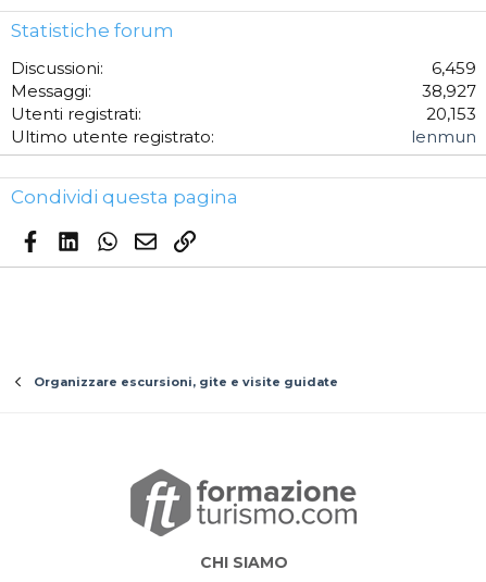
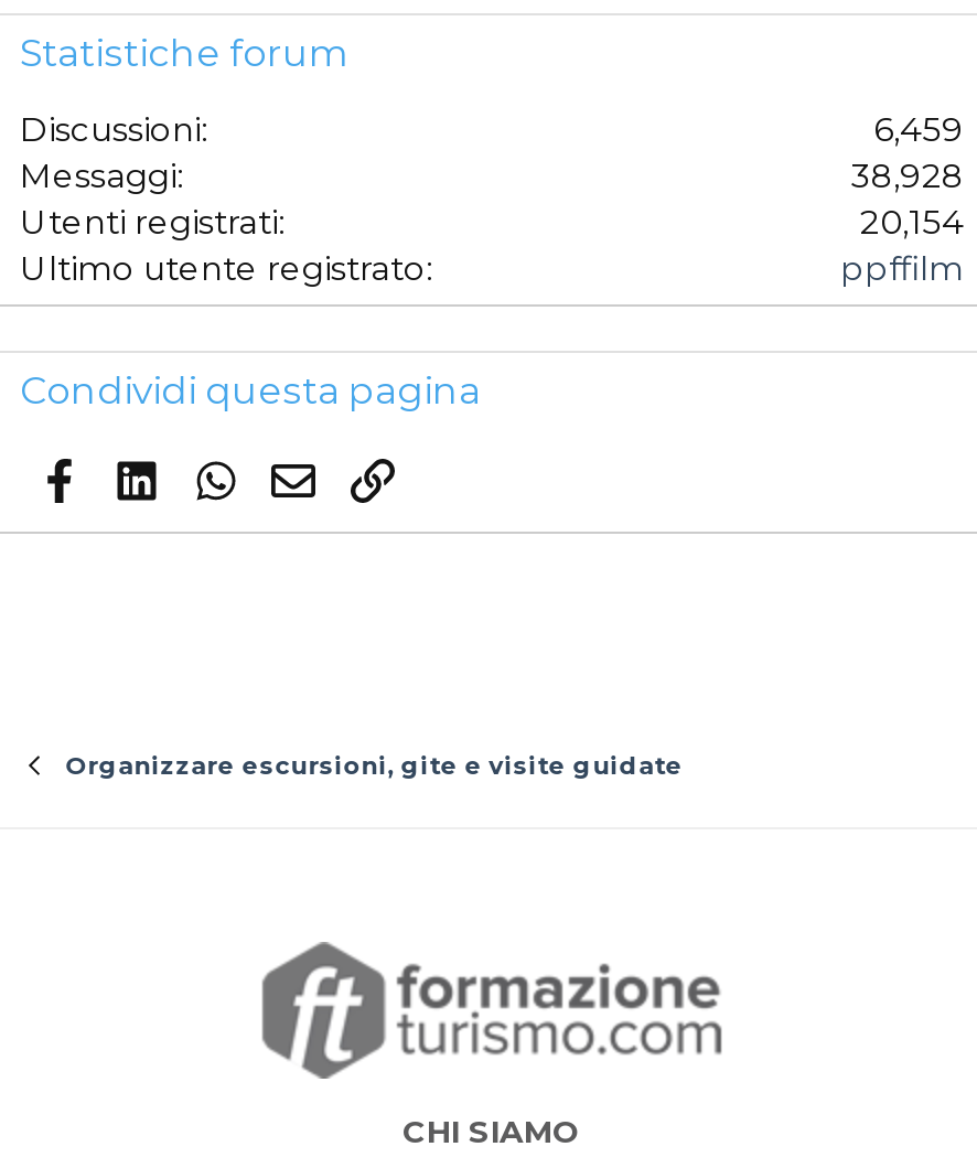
[422,80,476,101] 38,927 -> [851,154,964,196] 38,928
[426,103,476,124] 20,153 -> [860,201,964,242] 20,154
[411,126,476,147] lenmun -> [840,247,964,289] ppffilm

